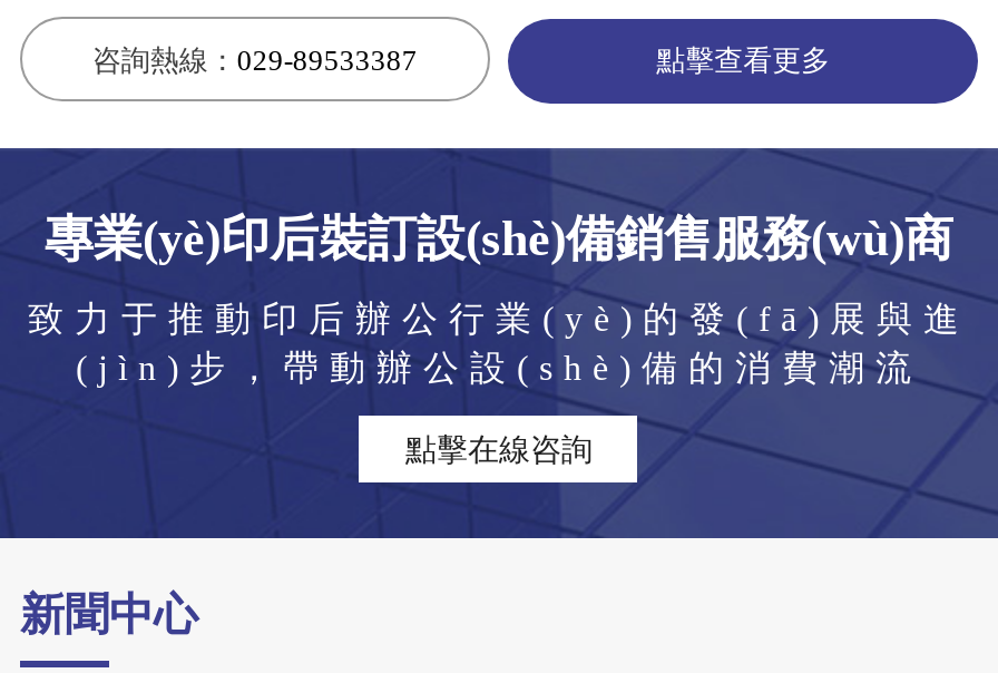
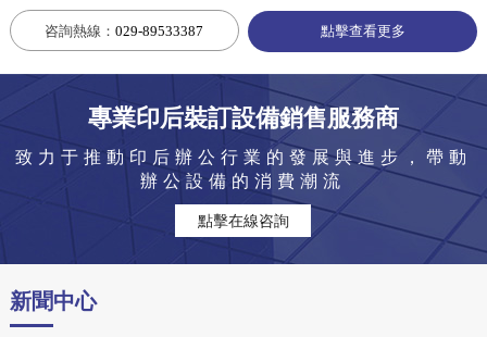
[45,211,953,267] 專業(yè)印后裝訂設(shè)備銷售服務(wù)商 -> [88,105,399,132] 專業印后裝訂設備銷售服務商
[28,300,970,387] 致力于推動印后辦公行業(yè)的發(fā)展與進 | (jìn)步，帶動辦公設(shè)備的消費潮流 -> [15,148,472,190] 致力于推動印后辦公行業的發展與進步，帶動 | 辦公設備的消費潮流

